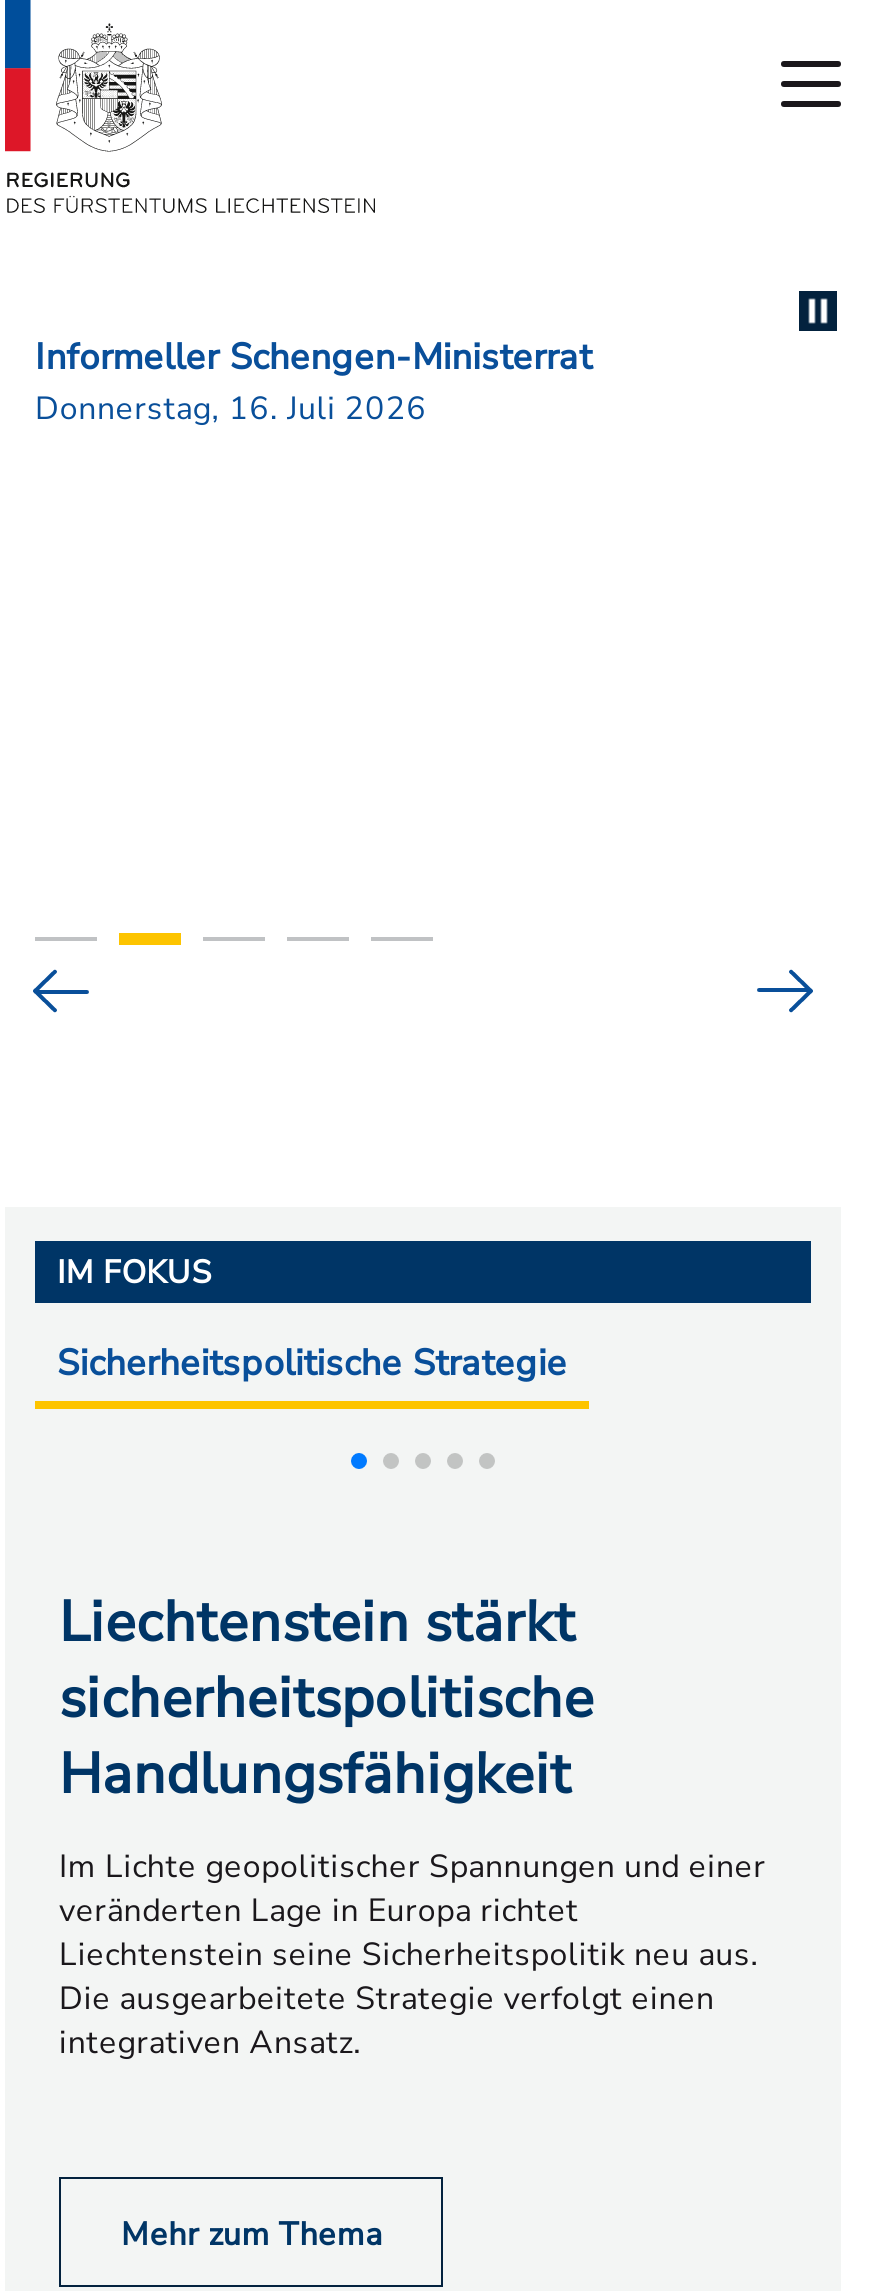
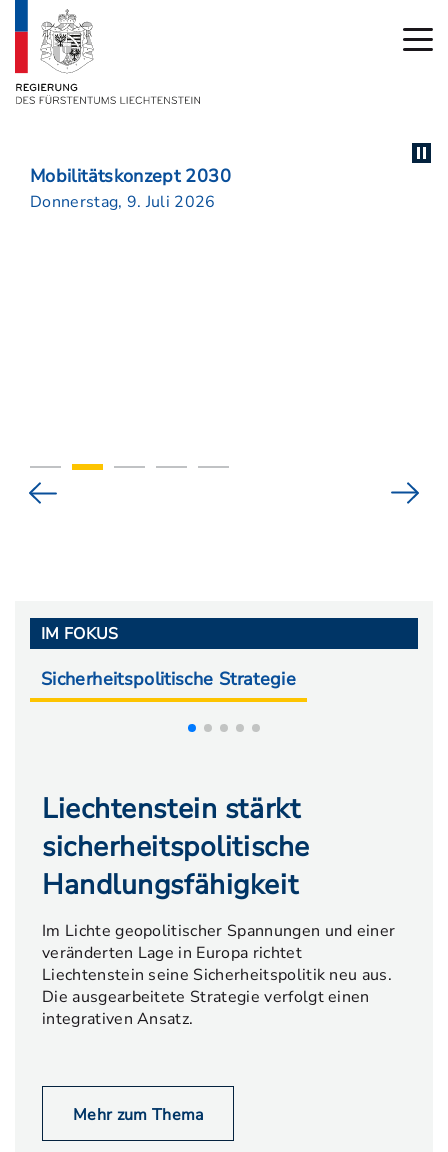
[35,333,592,431] Informeller Schengen-Ministerrat | Donnerstag, 16. Juli 2026 -> [30,164,231,213] Mobilitätskonzept 2030 | Donnerstag, 9. Juli 2026

